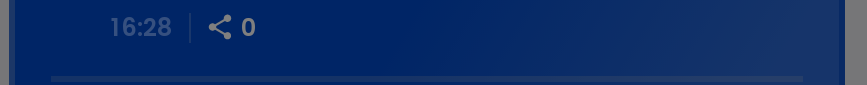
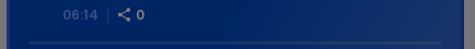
[111,10,257,44] 16:28 0 -> [62,6,144,24] 06:14 0

